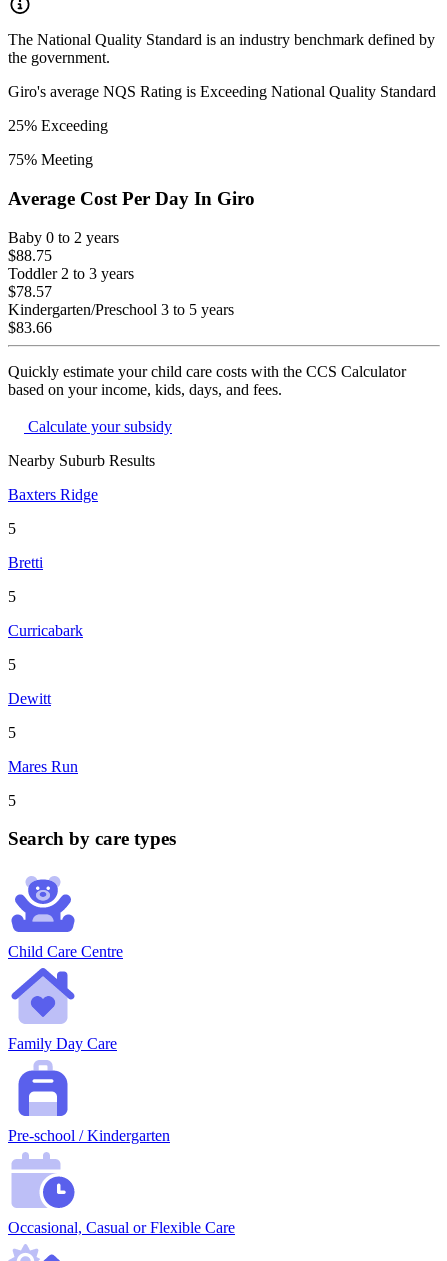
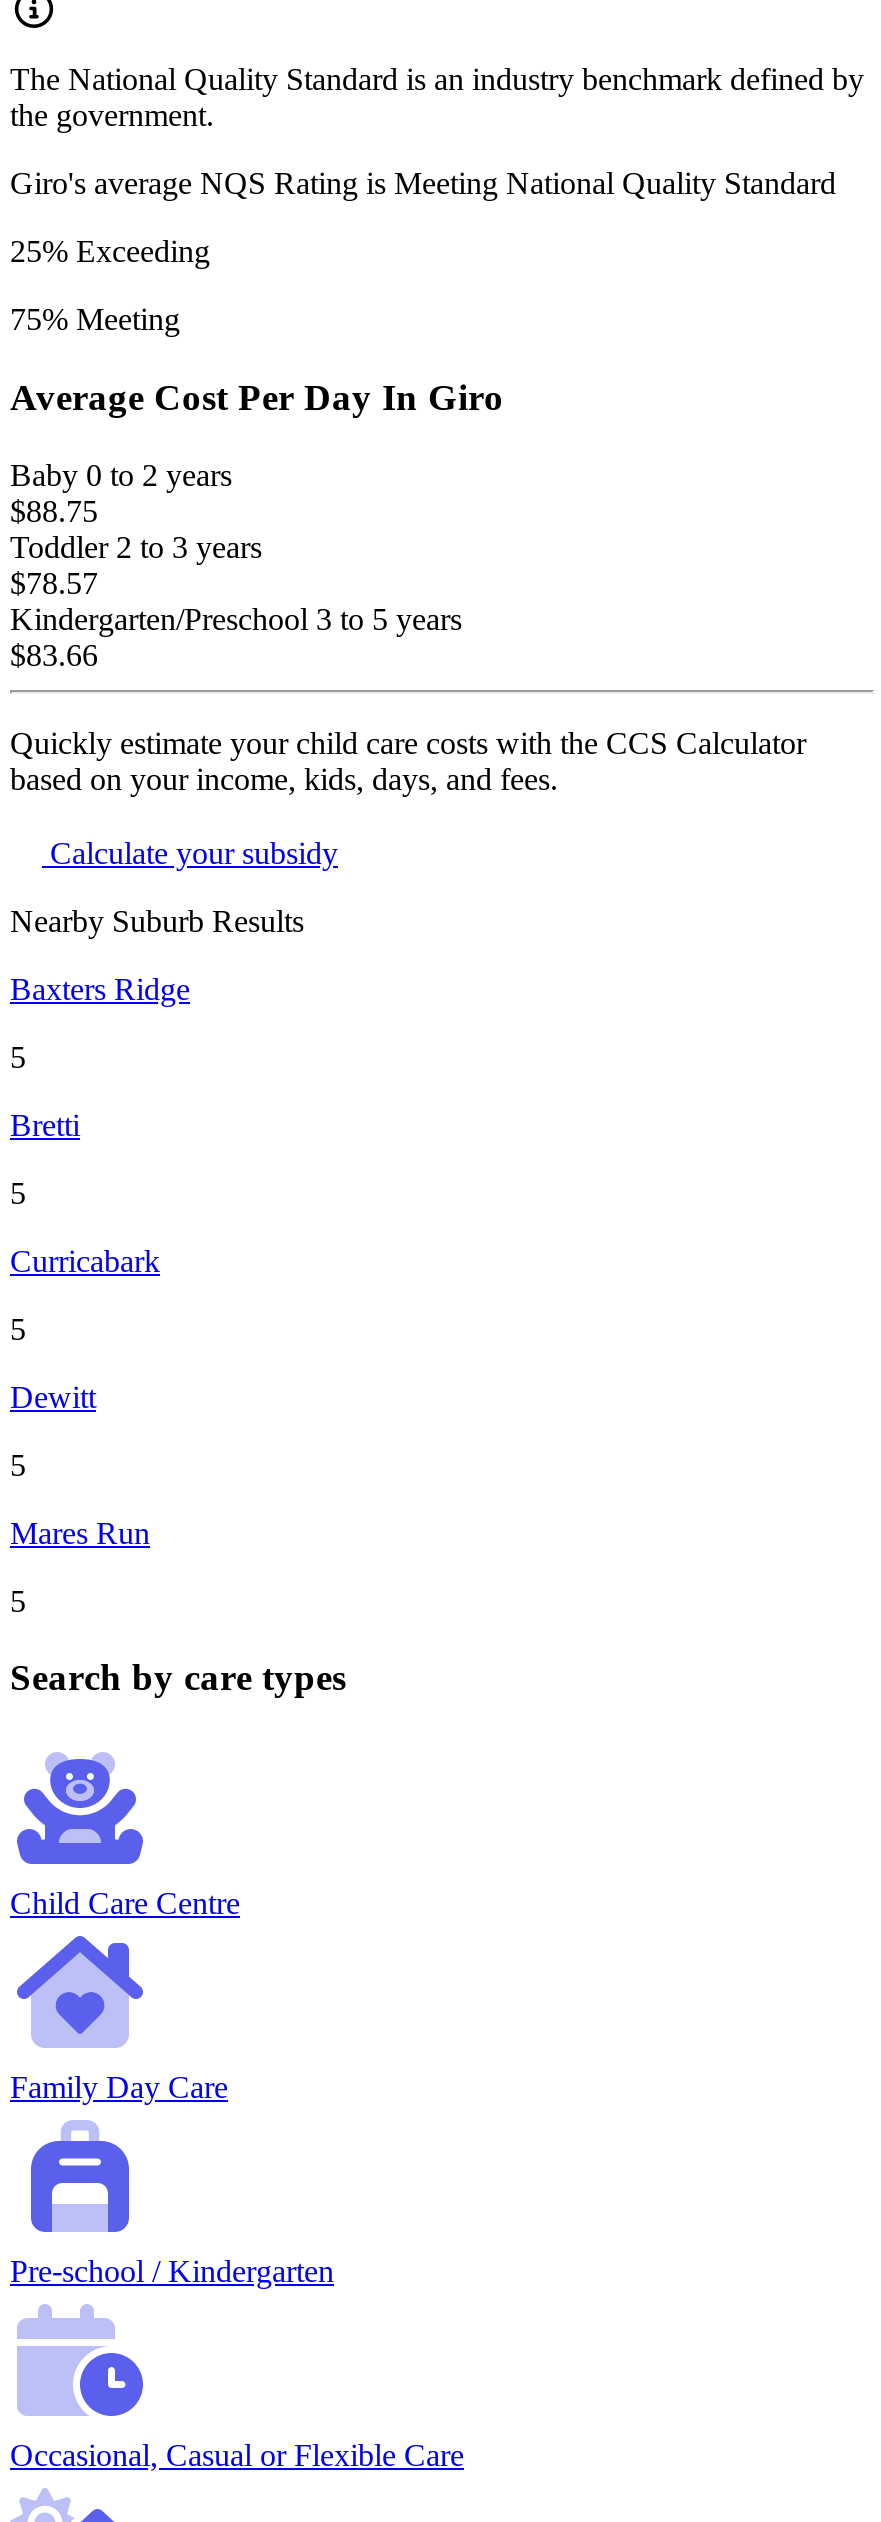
[8,83,436,100] Giro's average NQS Rating is Exceeding National Quality Standard -> [10,167,836,201] Giro's average NQS Rating is Meeting National Quality Standard

